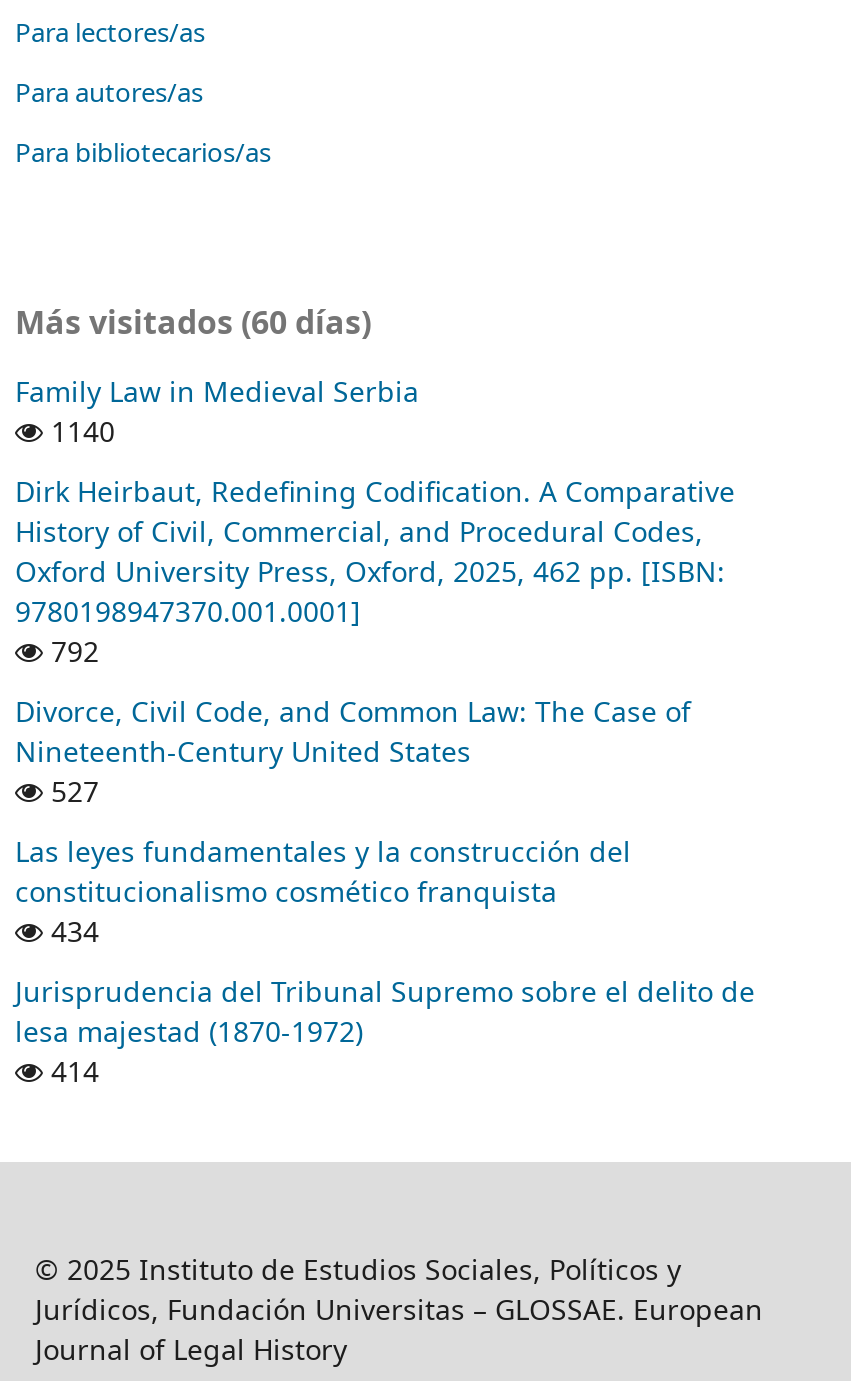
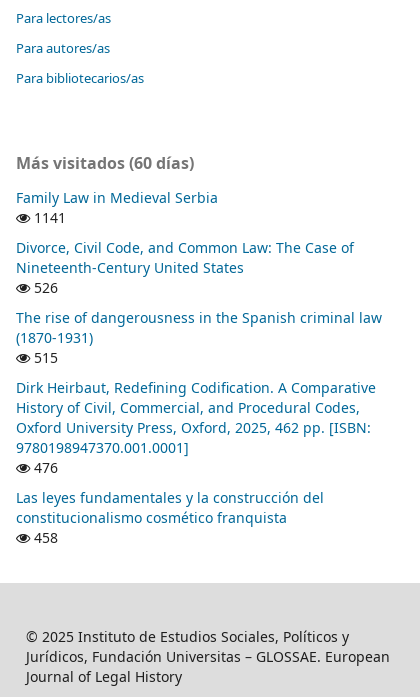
[43,412,115,450] 1140 -> [16,208,382,367] 1141 | 526 | The rise of dangerousness in the Spanish criminal law | (1870-1931) | 515
moved [15,472,735,630] -> [16,378,376,457]: Dirk Heirbaut, Redefining Codification. A Comparative | History of Civil, Commercial, and Procedural Codes, | Oxford University Press, Oxford, 2025, 462 pp. [ISBN: | 9780198947370.001.0001]
[43,632,99,810] 792 | 527 -> [30,458,58,477] 476
moved [15,692,691,770] -> [16,238,354,277]: Divorce, Civil Code, and Common Law: The Case of | Nineteenth-Century United States
moved [15,832,631,910] -> [16,488,324,527]: Las leyes fundamentales y la construcción del | constitucionalismo cosmético franquista
[15,912,755,1090] 434 | Jurisprudencia del Tribunal Supremo sobre el delito de | lesa majestad (1870-1972) | 414 -> [30,528,58,547] 458

